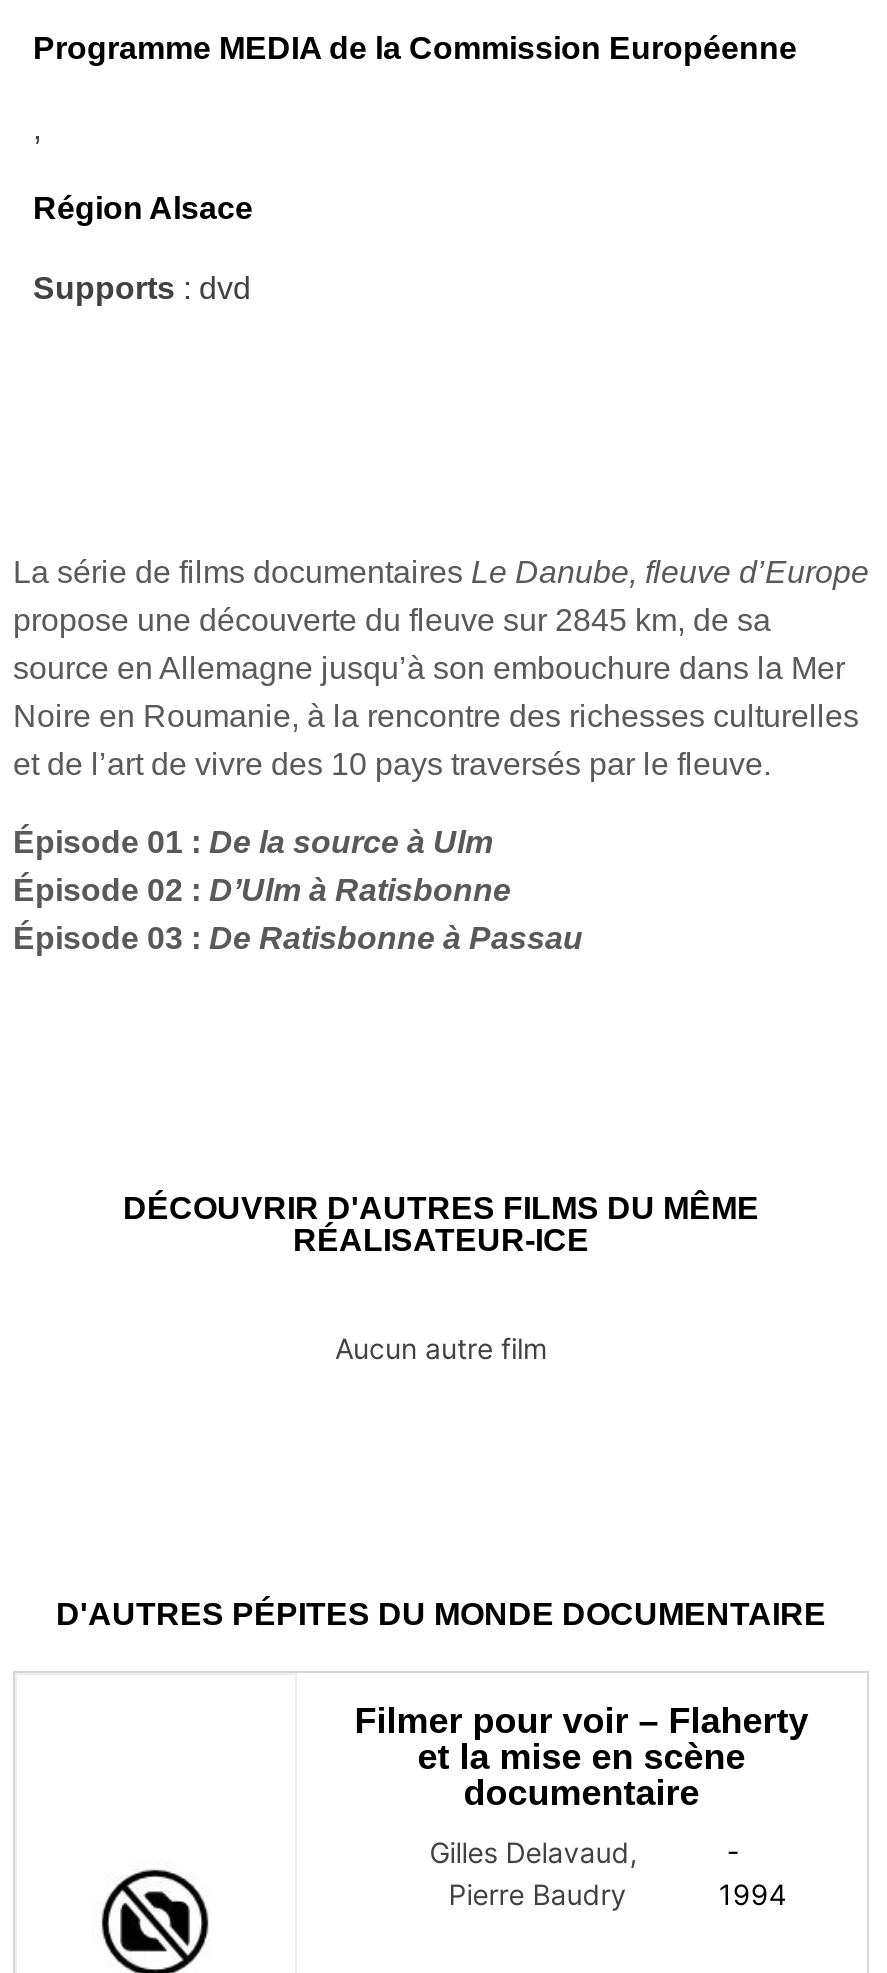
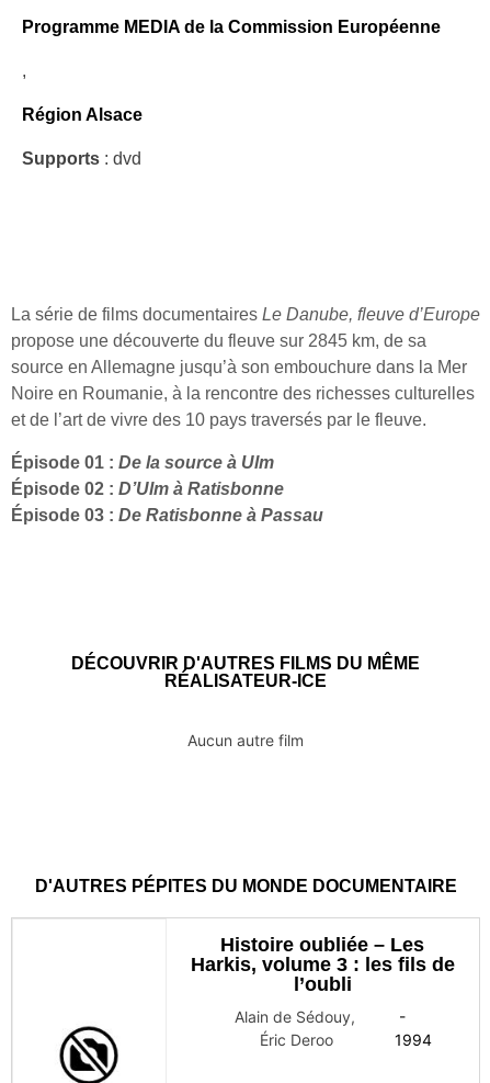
[355,1700,809,1812] Filmer pour voir – Flaherty | et la mise en scène | documentaire -> [191,933,455,995] Histoire oubliée – Les | Harkis, volume 3 : les fils de | l’oubli
[429,1834,645,1910] Gilles Delavaud, | Pierre Baudry -> [234,1007,359,1048] Alain de Sédouy, | Éric Deroo

